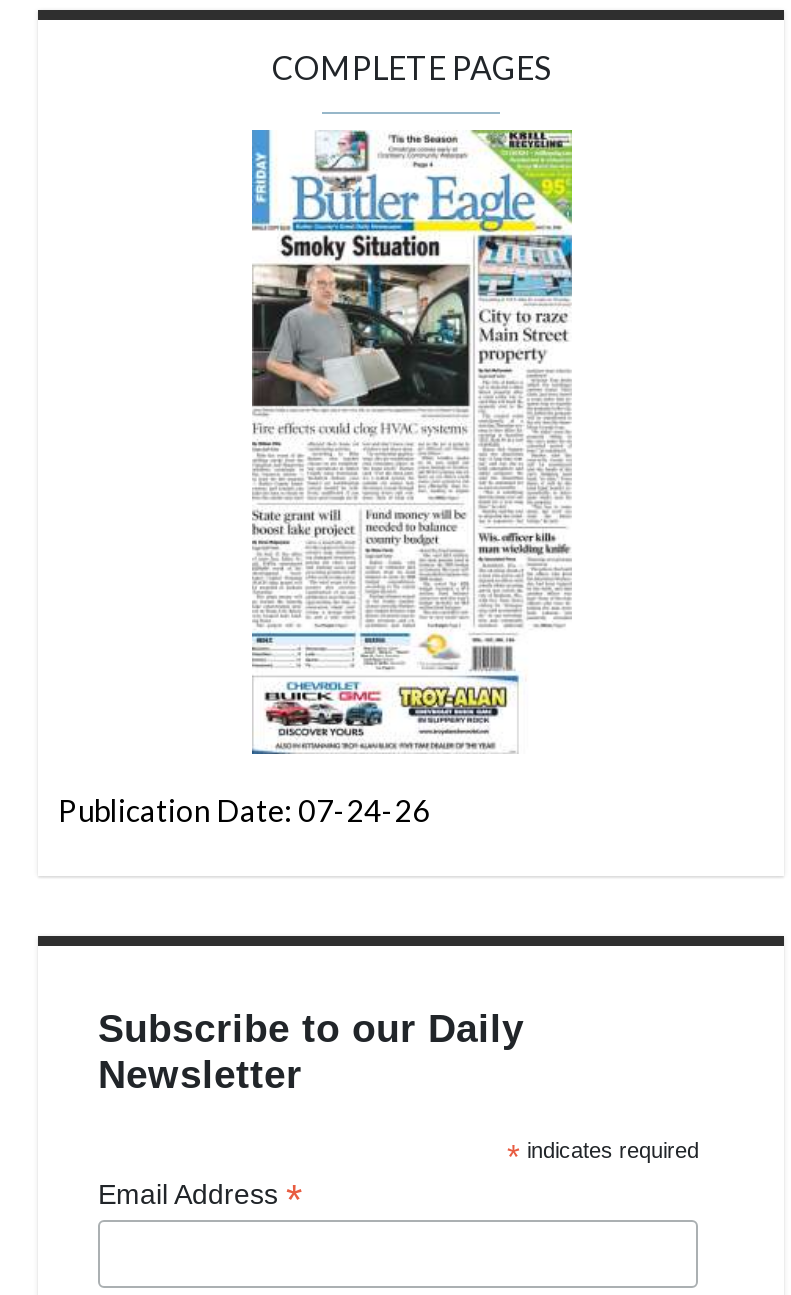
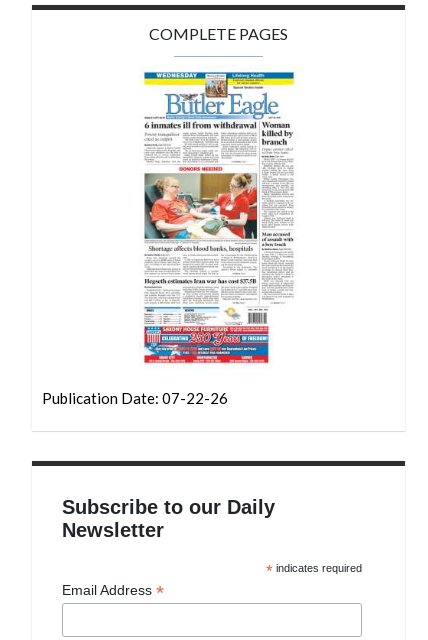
[58,128,574,828] [image] | Publication Date: 07-24-26 -> [42,65,299,407] [image] | Publication Date: 07-22-26

